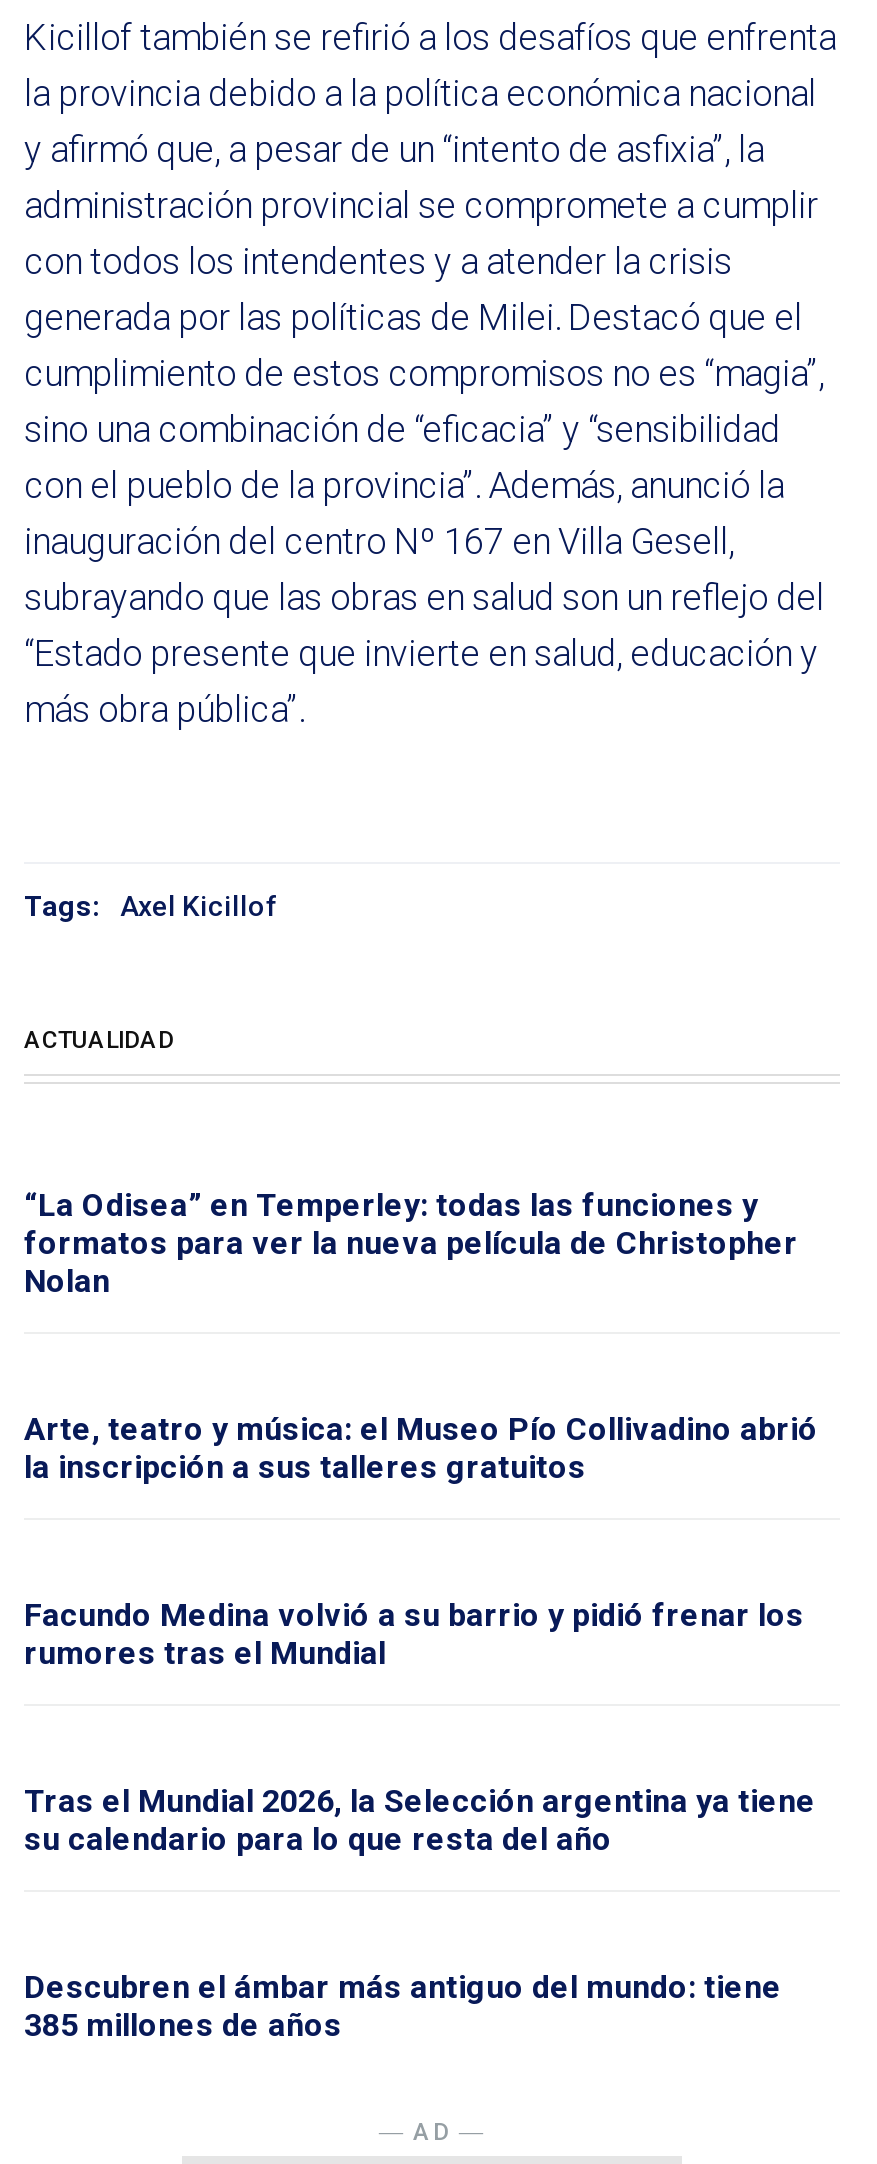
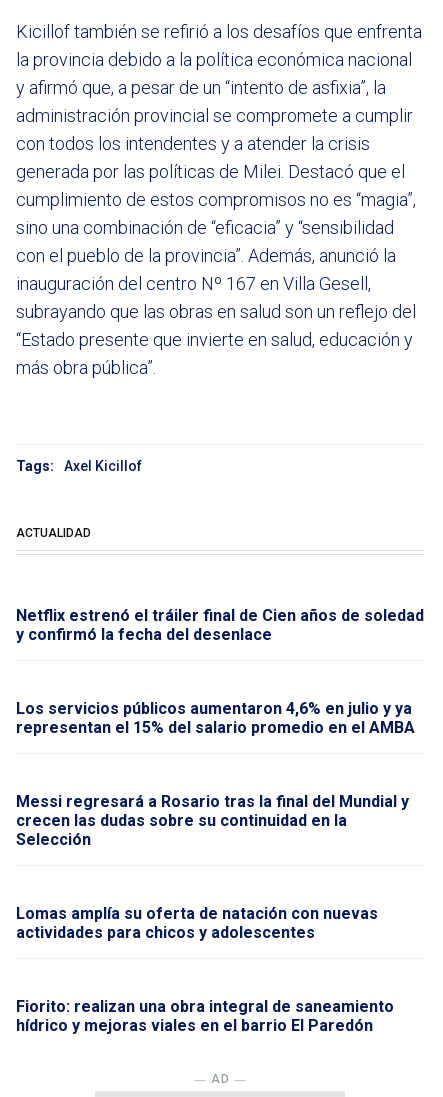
[24,1185,798,1299] “La Odisea” en Temperley: todas las funciones y | formatos para ver la nueva película de Christopher | Nolan -> [16,605,424,643] Netflix estrenó el tráiler final de Cien años de soledad | y confirmó la fecha del desenlace
[24,1409,818,1485] Arte, teatro y música: el Museo Pío Collivadino abrió | la inscripción a sus talleres gratuitos -> [16,698,415,736] Los servicios públicos aumentaron 4,6% en julio y ya | representan el 15% del salario promedio en el AMBA
[24,1595,804,1671] Facundo Medina volvió a su barrio y pidió frenar los | rumores tras el Mundial -> [16,791,409,848] Messi regresará a Rosario tras la final del Mundial y | crecen las dudas sobre su continuidad en la | Selección
[24,1781,816,1857] Tras el Mundial 2026, la Selección argentina ya tiene | su calendario para lo que resta del año -> [16,903,378,941] Lomas amplía su oferta de natación con nuevas | actividades para chicos y adolescentes
[24,1967,782,2043] Descubren el ámbar más antiguo del mundo: tiene | 385 millones de años -> [16,996,394,1034] Fiorito: realizan una obra integral de saneamiento | hídrico y mejoras viales en el barrio El Paredón

